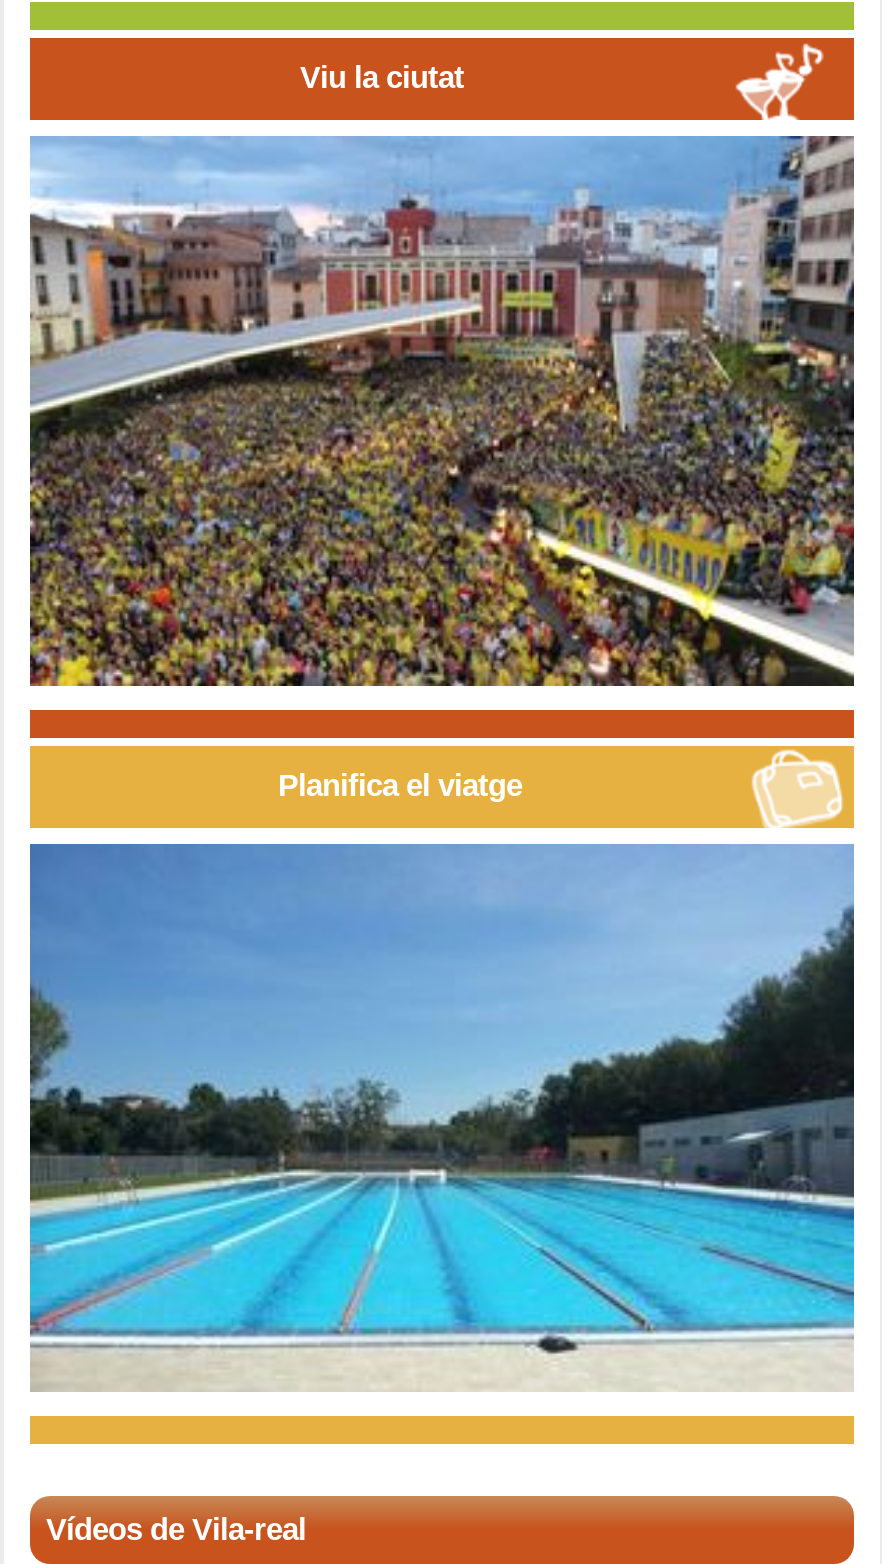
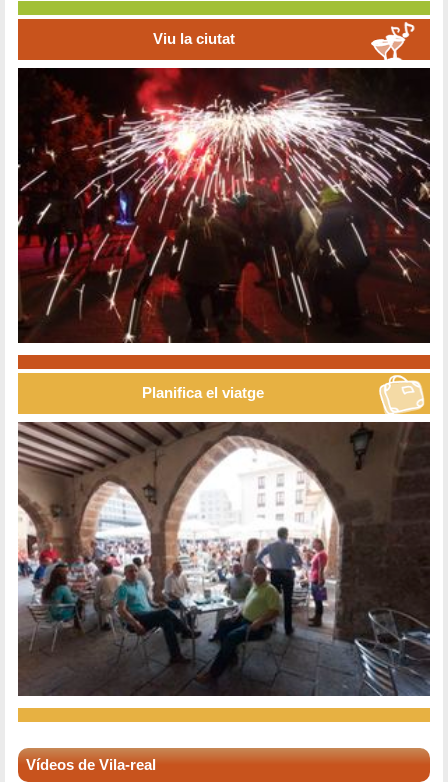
[28,134,856,688] [image] -> [17,67,431,344] [image]
[28,842,856,1392] [image] -> [17,421,431,697] [image]

